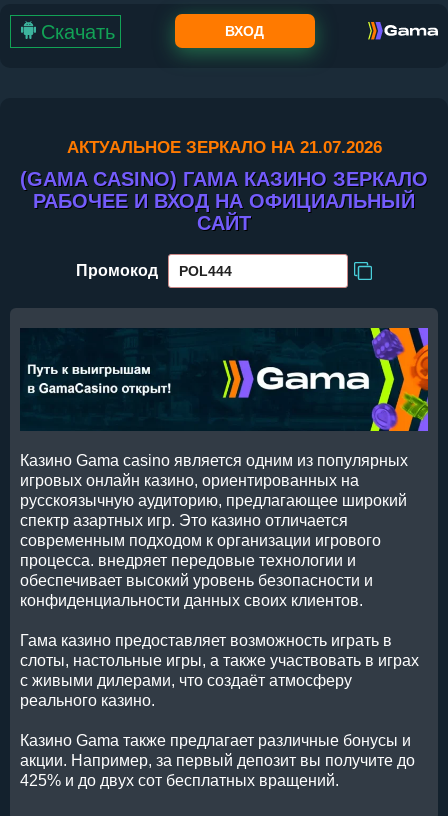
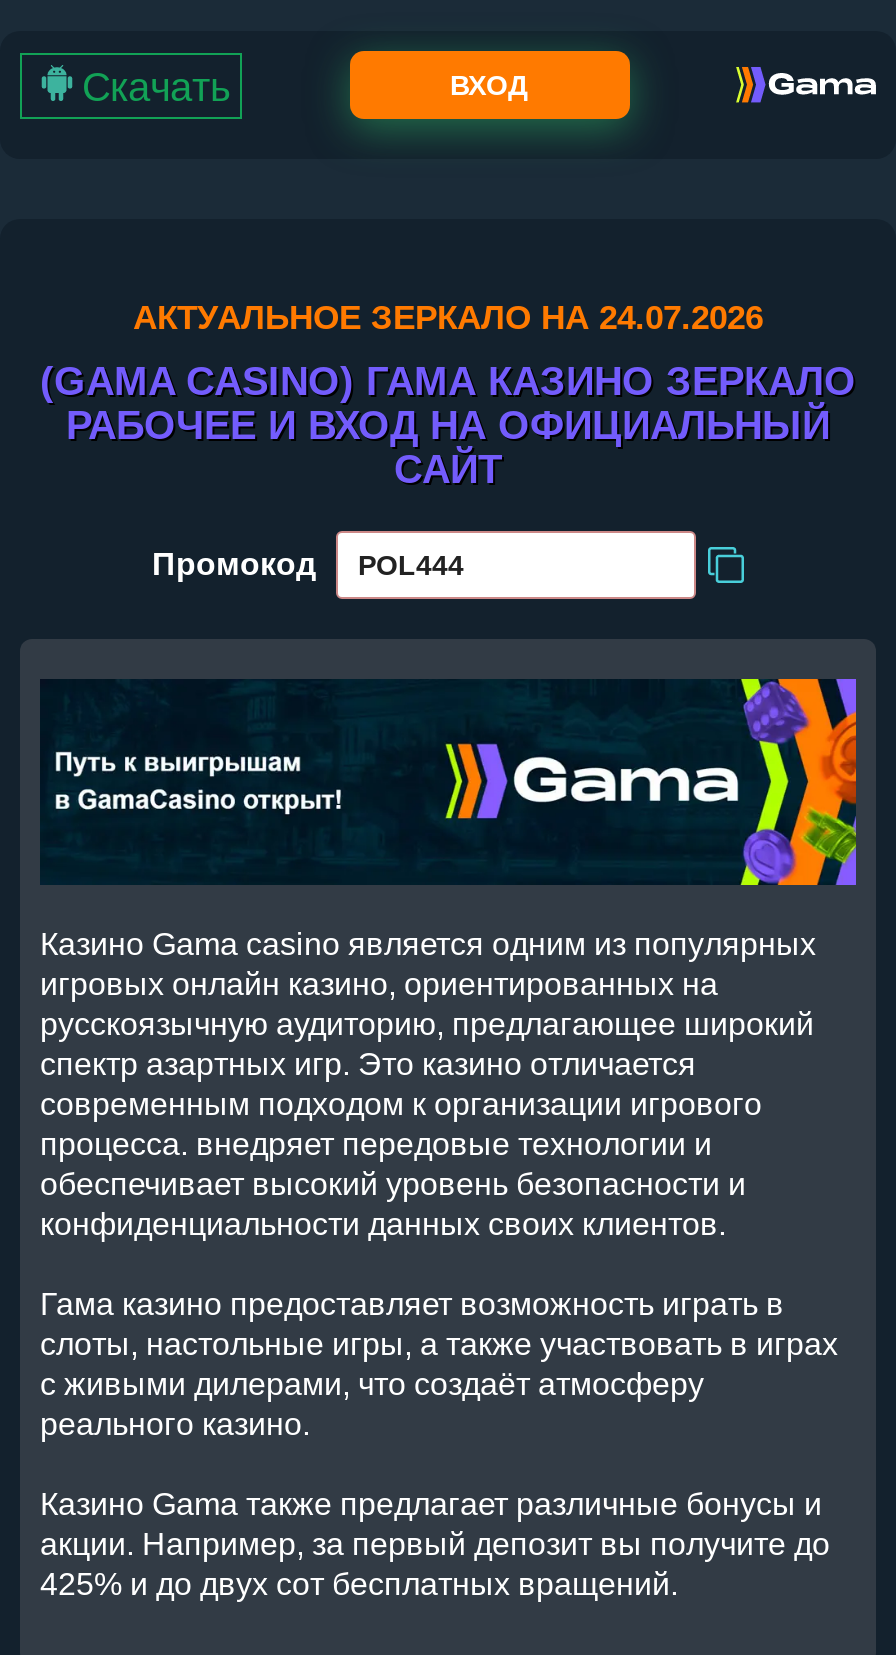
[66,138,381,157] АКТУАЛЬНОЕ ЗЕРКАЛО НА 21.07.2026 -> [133,299,763,337] АКТУАЛЬНОЕ ЗЕРКАЛО НА 24.07.2026

